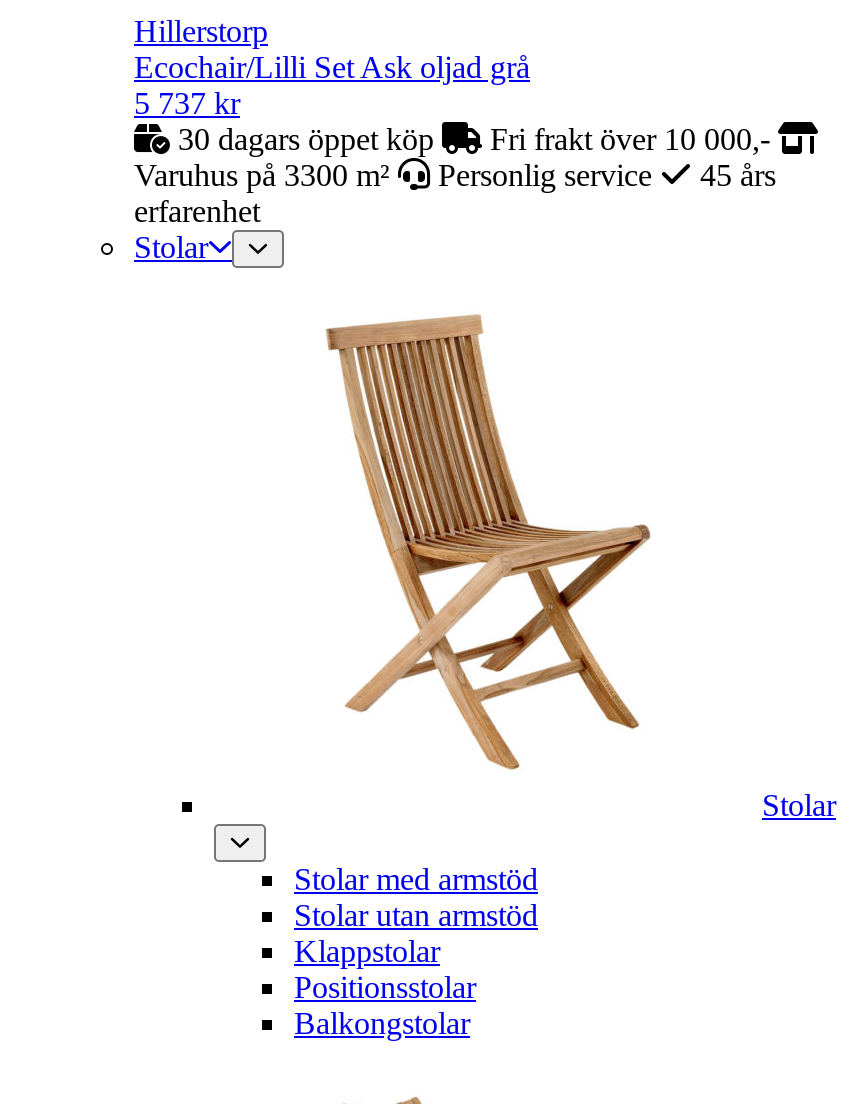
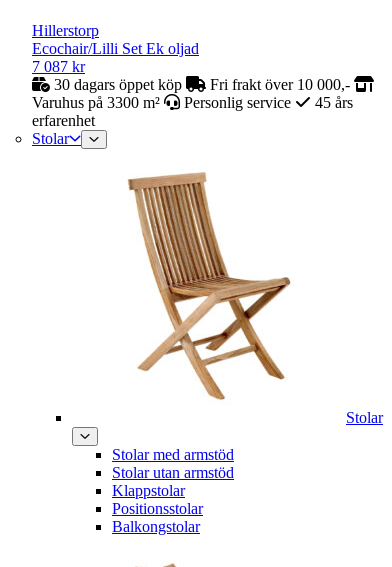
[134,50,530,120] Ecochair/Lilli Set Ask oljad grå | 5 737 kr -> [32,40,199,75] Ecochair/Lilli Set Ek oljad | 7 087 kr

